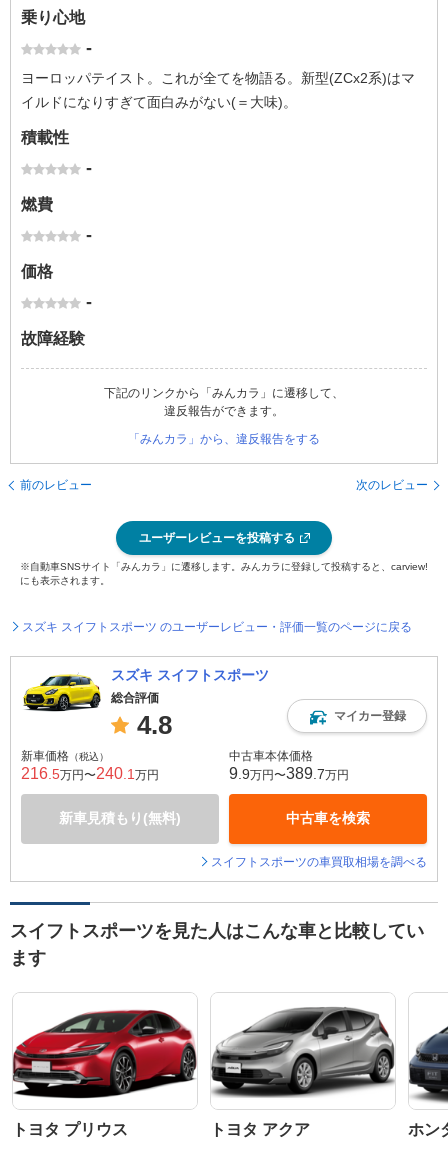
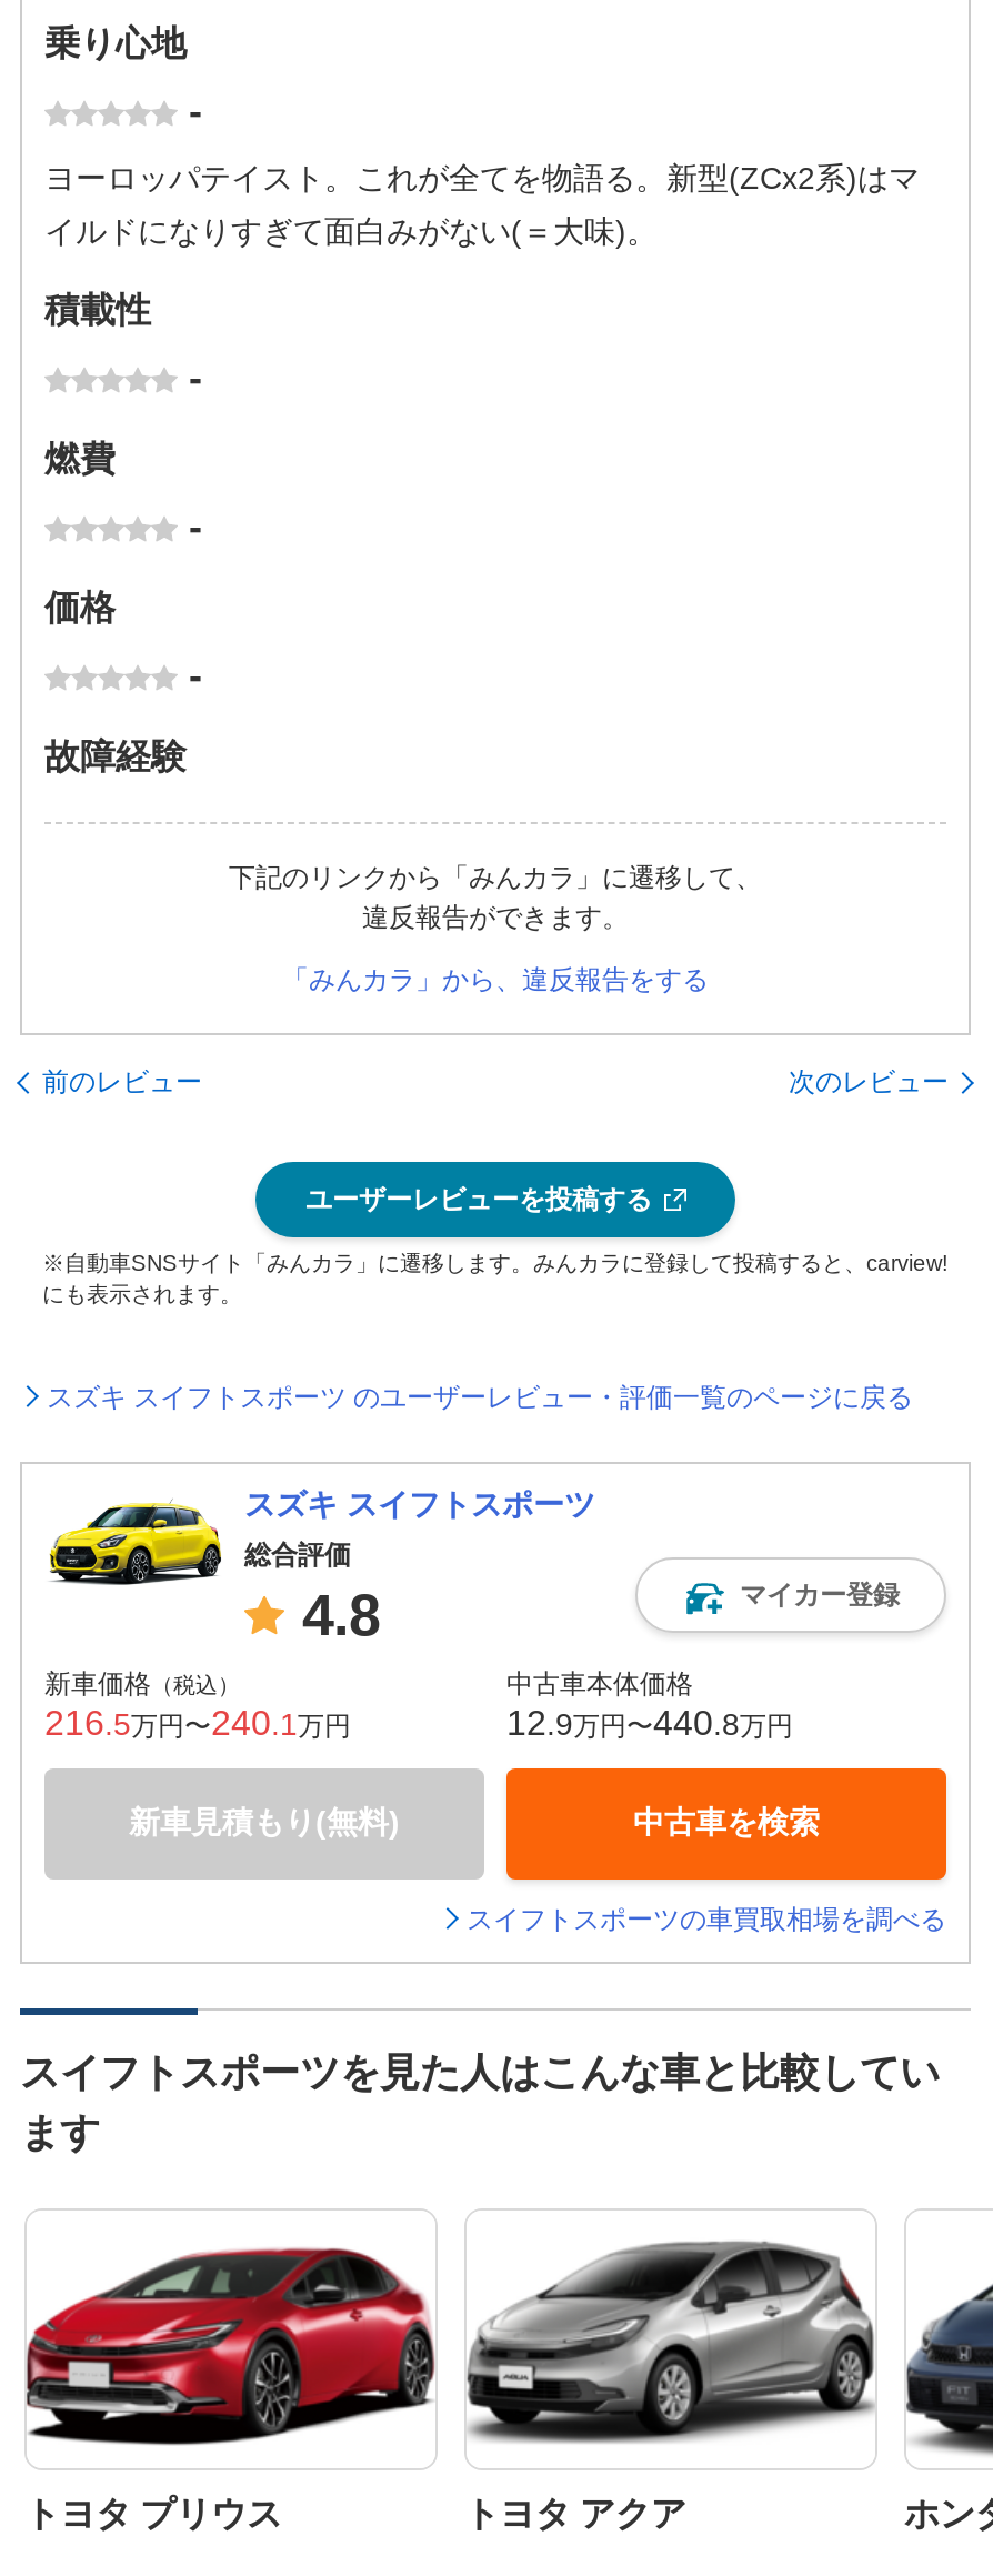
[229,765,349,782] 9.9万円〜389.7万円 -> [506,1704,793,1742] 12.9万円〜440.8万円

